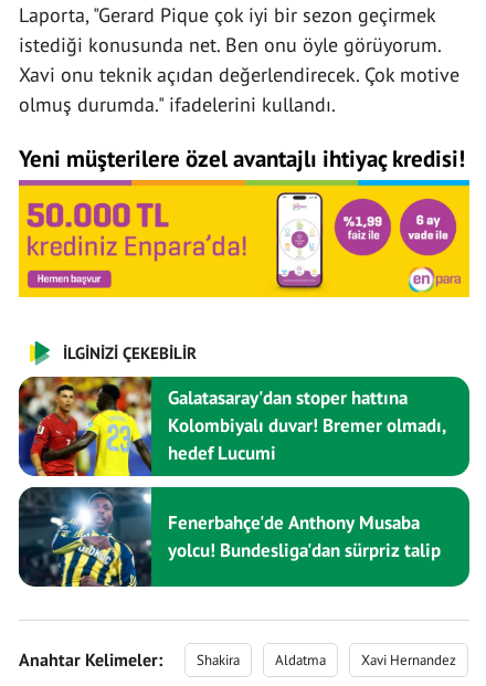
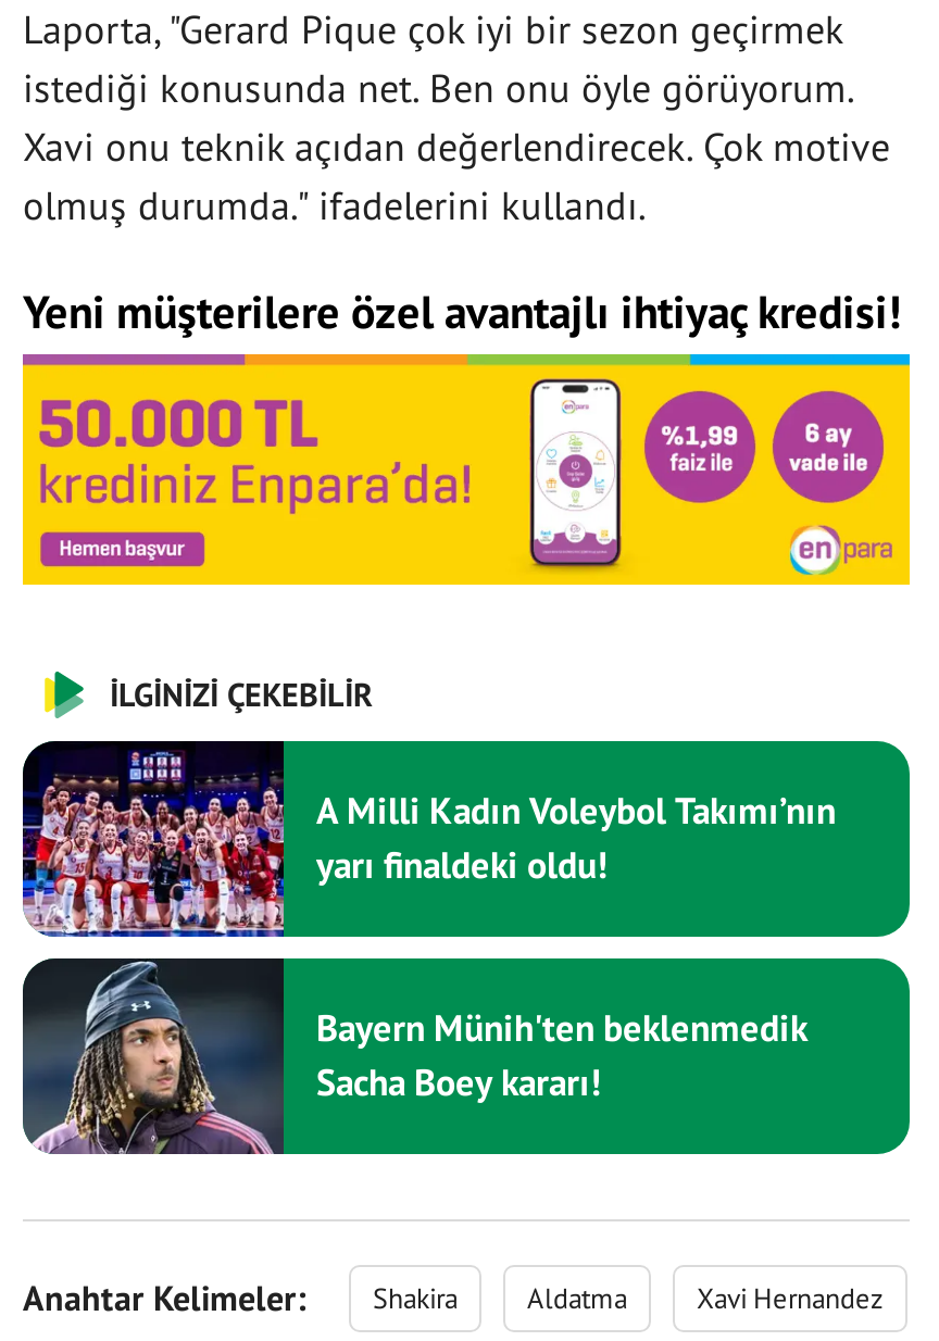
[18,376,446,477] [image] | Galatasaray'dan stoper hattına | Kolombiyalı duvar! Bremer olmadı, | hedef Lucumi -> [21,739,836,939] [image] | A Milli Kadın Voleybol Takımı’nın | yarı finaldeki oldu!
[20,486,441,588] [image] | Fenerbahçe'de Anthony Musaba | yolcu! Bundesliga'dan sürpriz talip -> [23,956,807,1156] [image] | Bayern Münih'ten beklenmedik | Sacha Boey kararı!

